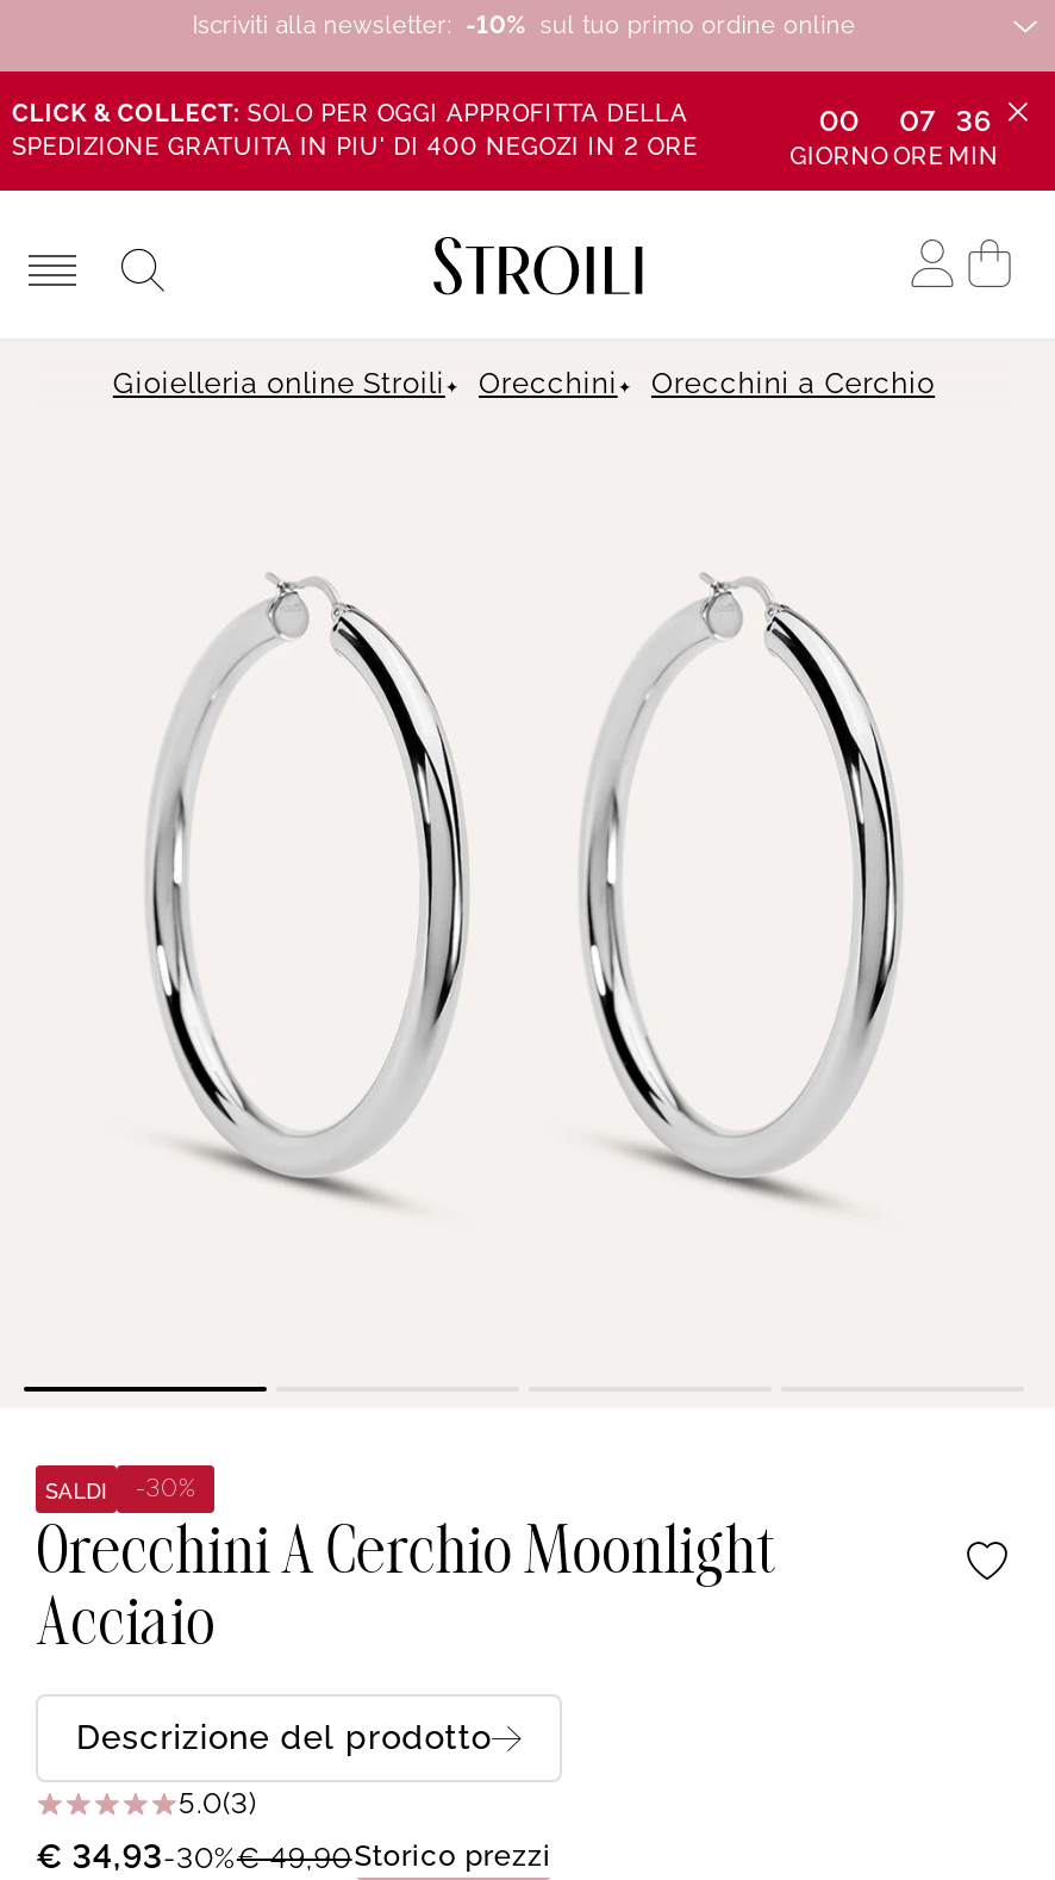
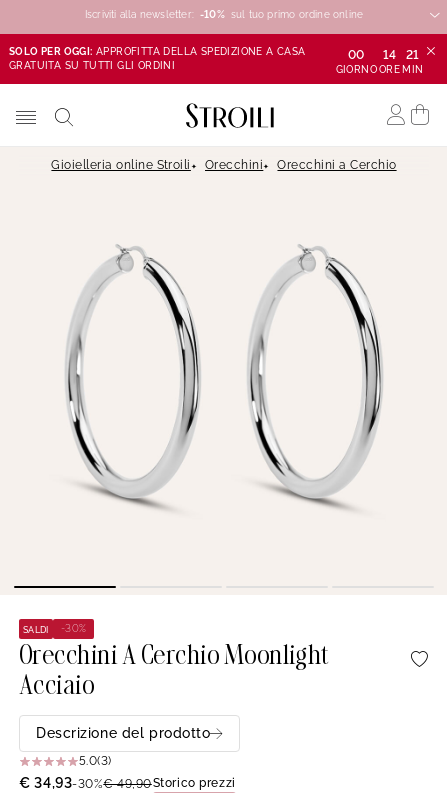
[12,100,706,160] CLICK & COLLECT: SOLO PER OGGI APPROFITTA DELLA | SPEDIZIONE GRATUITA IN PIU' DI 400 NEGOZI IN 2 ORE -> [9,46,306,71] SOLO PER OGGI: APPROFITTA DELLA SPEDIZIONE A CASA | GRATUITA SU TUTTI GLI ORDINI
[899,104,937,137] 07 -> [383,47,397,61] 14
[956,104,991,137] 36 -> [406,47,420,61] 21

